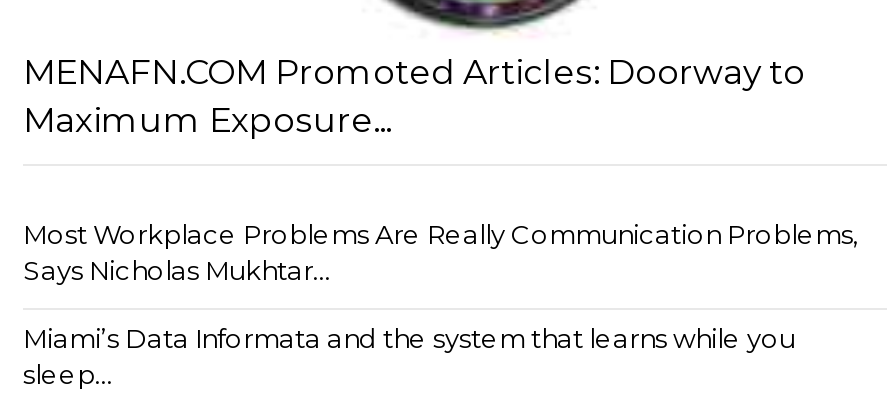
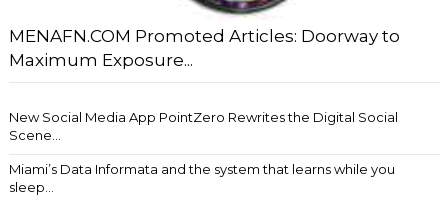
[23,219,859,287] Most Workplace Problems Are Really Communication Problems, | Says Nicholas Mukhtar... -> [9,109,398,143] New Social Media App PointZero Rewrites the Digital Social | Scene...

